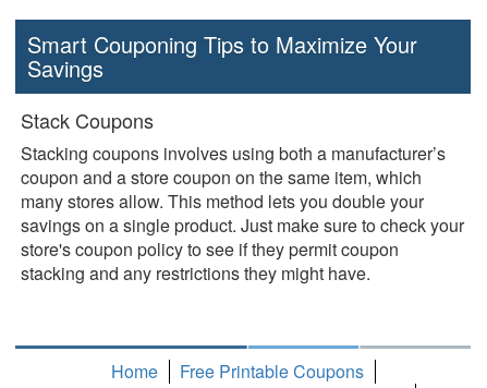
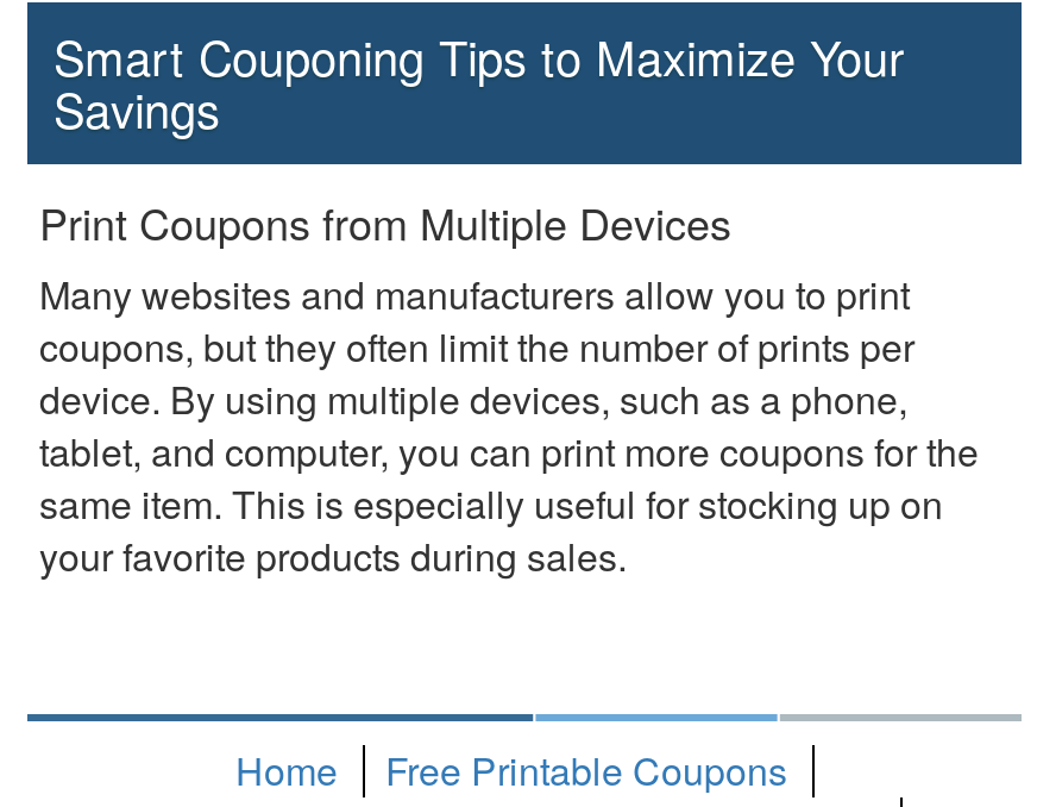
[21,106,464,286] Stack Coupons | Stacking coupons involves using both a manufacturer’s | coupon and a store coupon on the same item, which | many stores allow. This method lets you double your | savings on a single product. Just make sure to check your | store's coupon policy to see if they permit coupon | stacking and any restrictions they might have. -> [39,190,979,583] Print Coupons from Multiple Devices | Many websites and manufacturers allow you to print | coupons, but they often limit the number of prints per | device. By using multiple devices, such as a phone, | tablet, and computer, you can print more coupons for the | same item. This is especially useful for stocking up on | your favorite products during sales.

